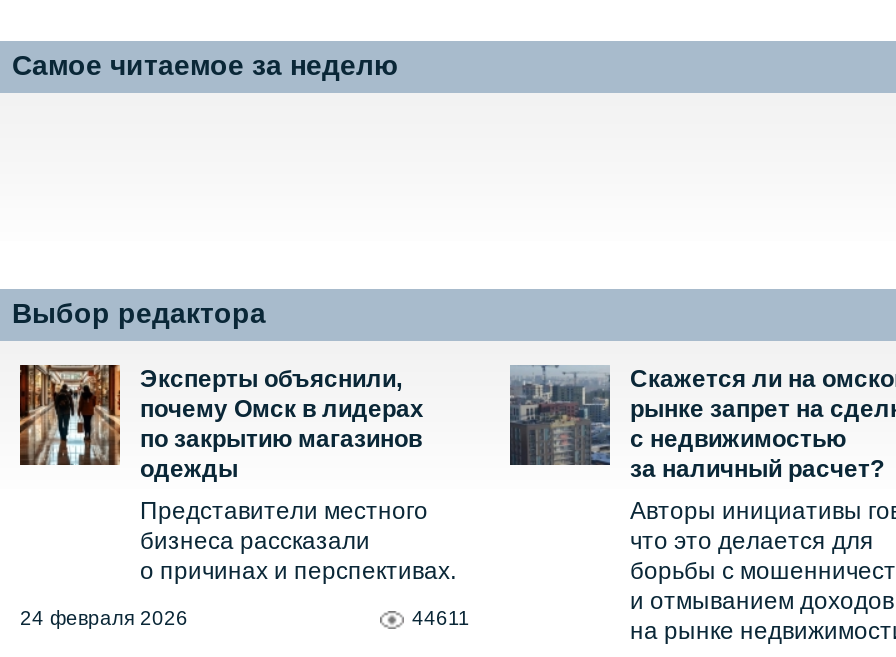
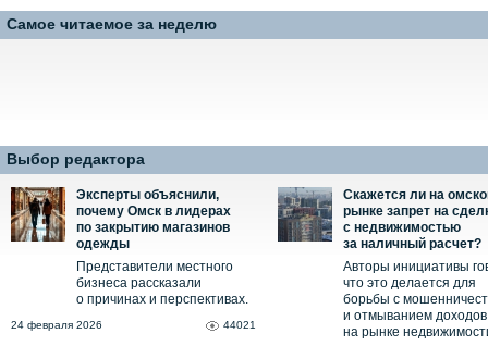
[412,607,470,629] 44611 -> [223,319,256,331] 44021

